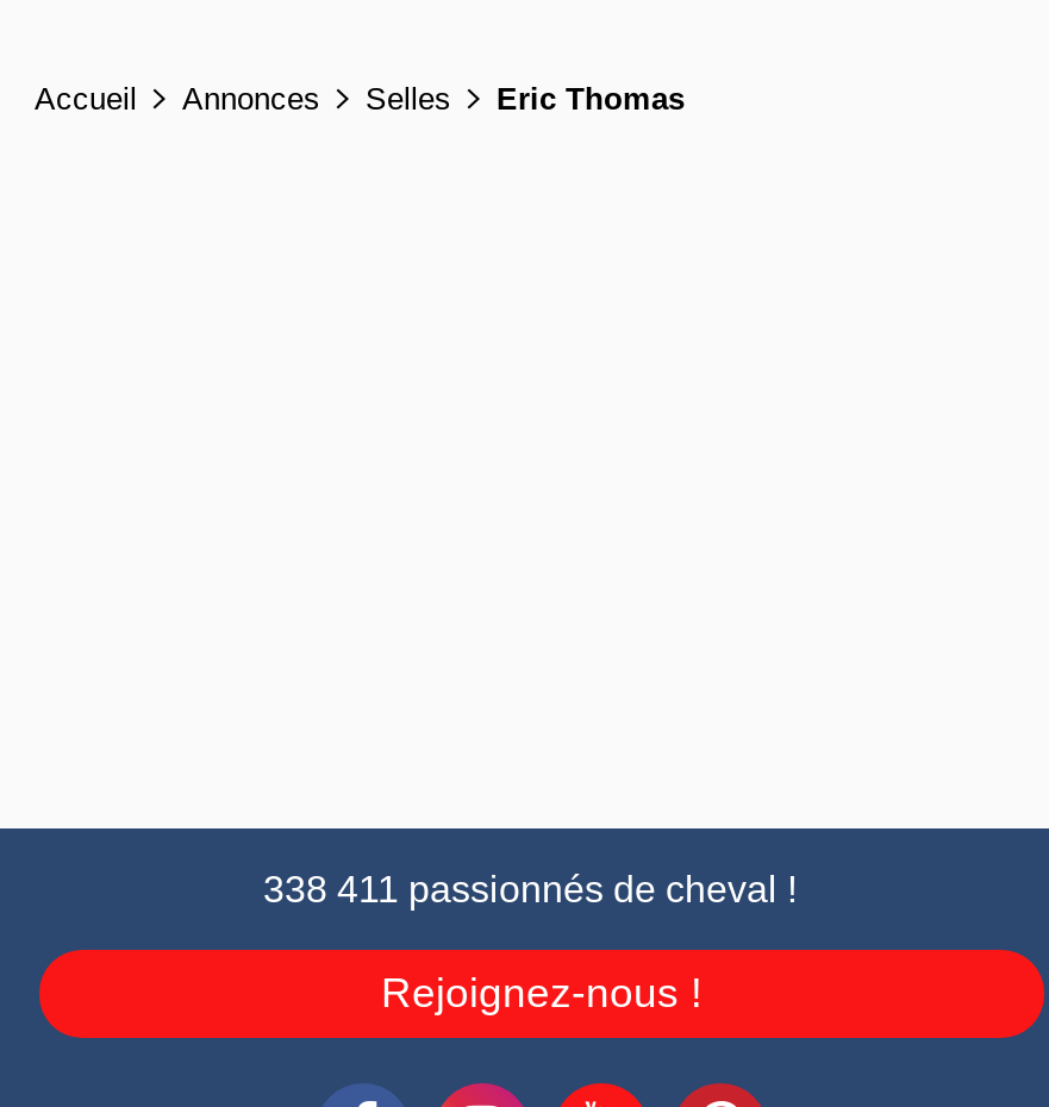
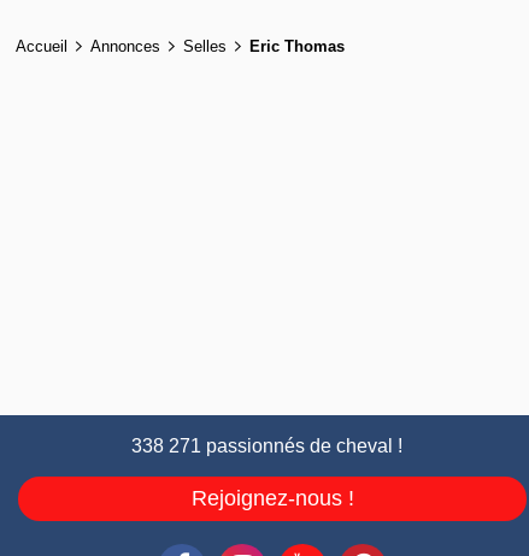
[263,868,797,908] 338 411 passionnés de cheval ! -> [131,435,402,456] 338 271 passionnés de cheval !

